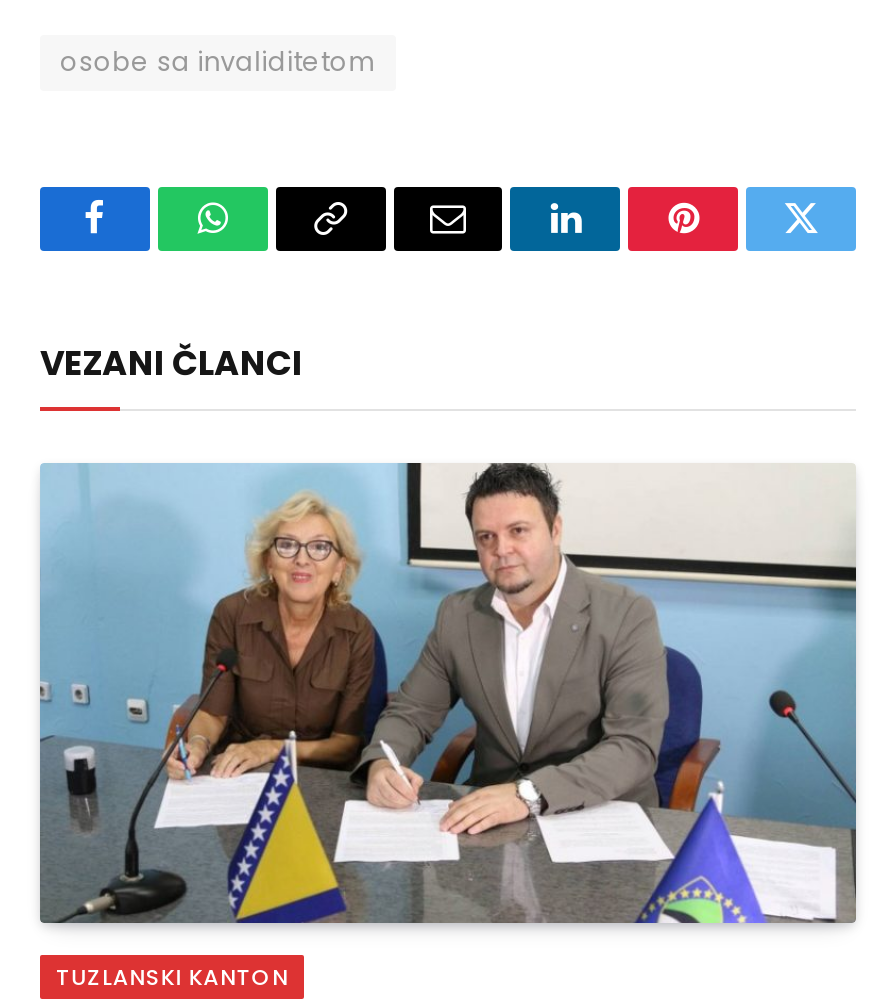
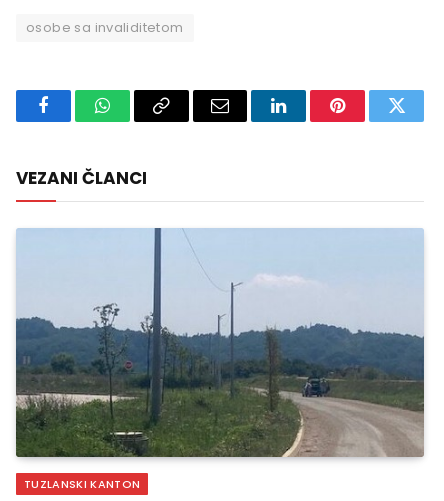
[40,460,858,924] [image] -> [16,228,424,458] [image]

